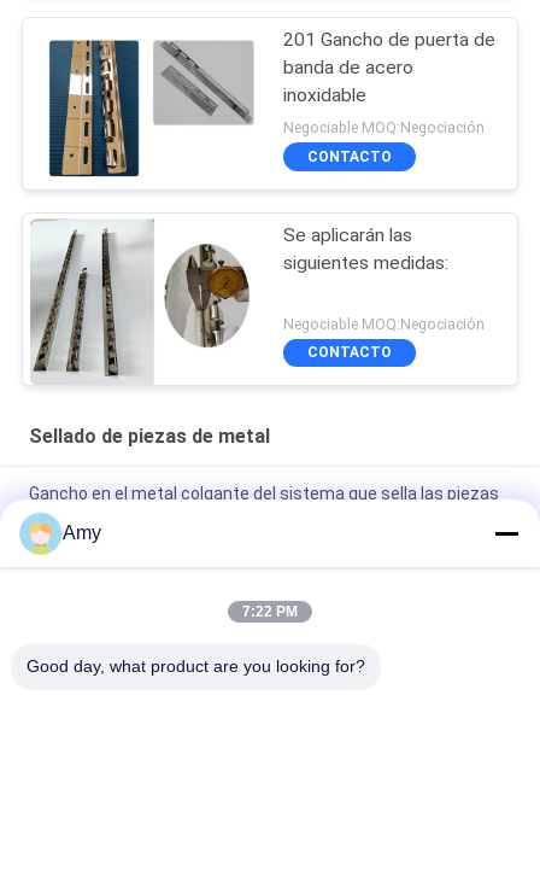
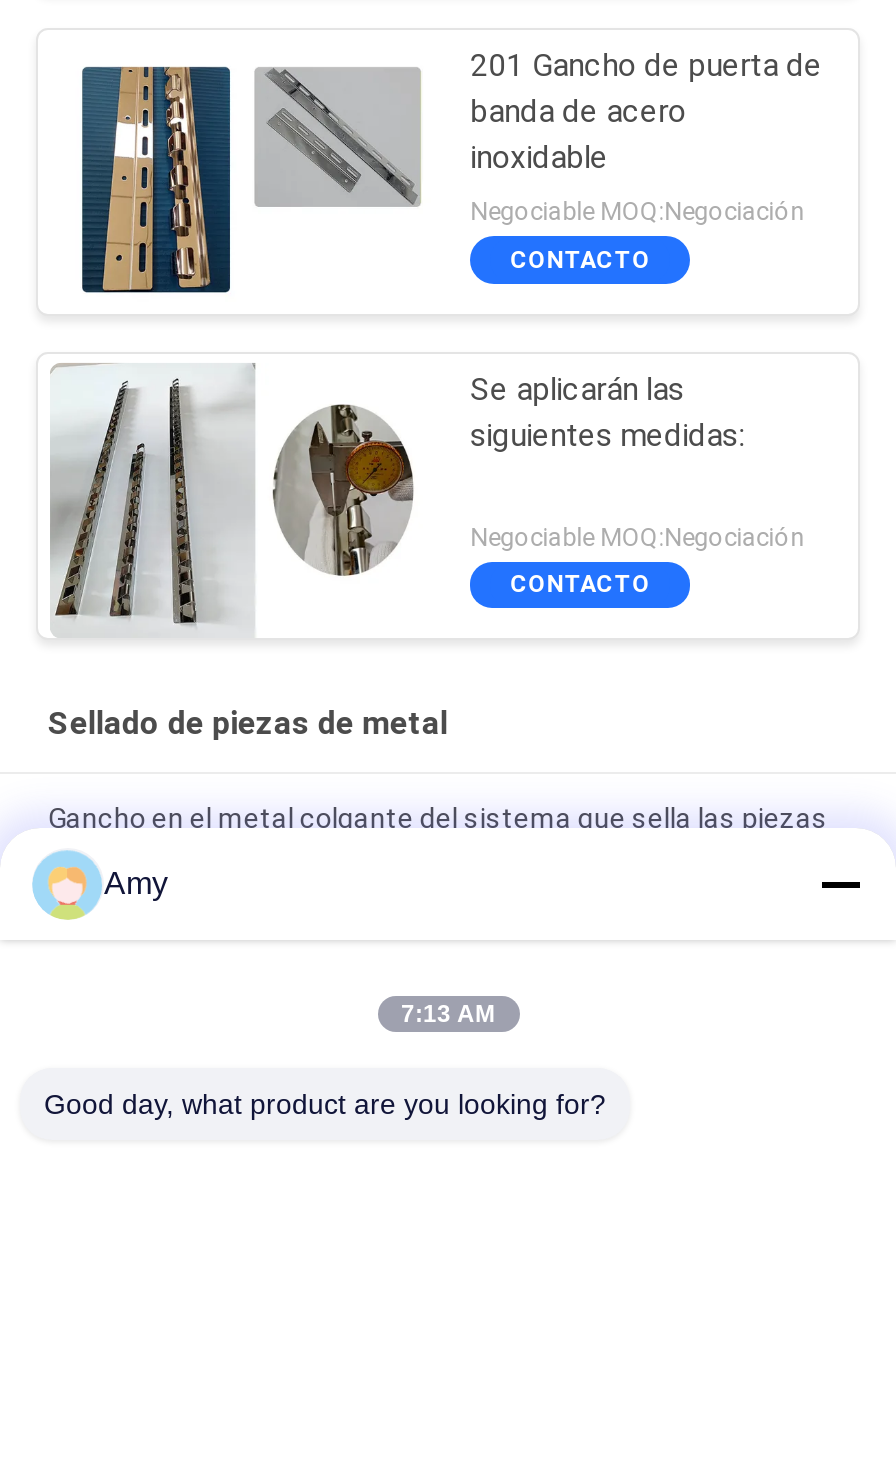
[242,603,298,620] 7:22 PM -> [401,1000,495,1028] 7:13 AM

